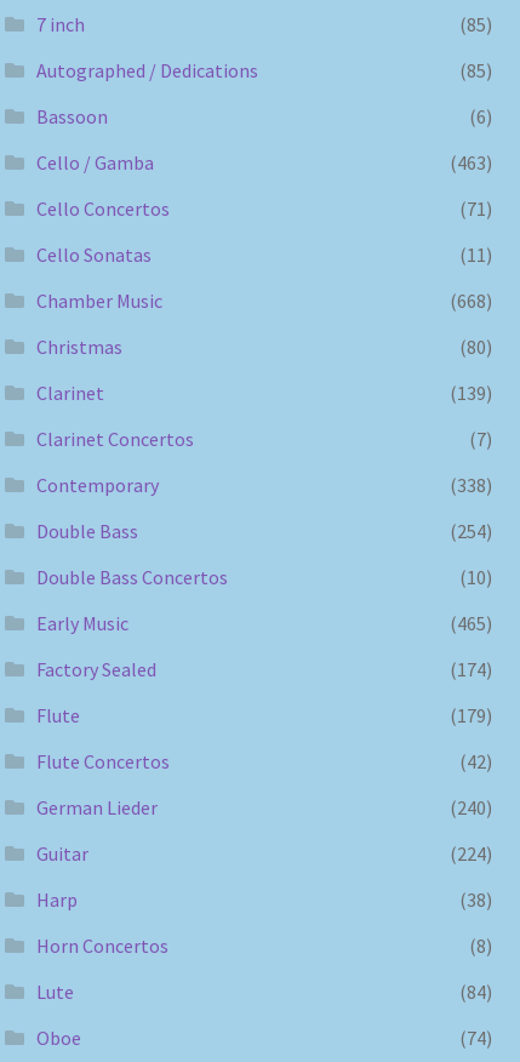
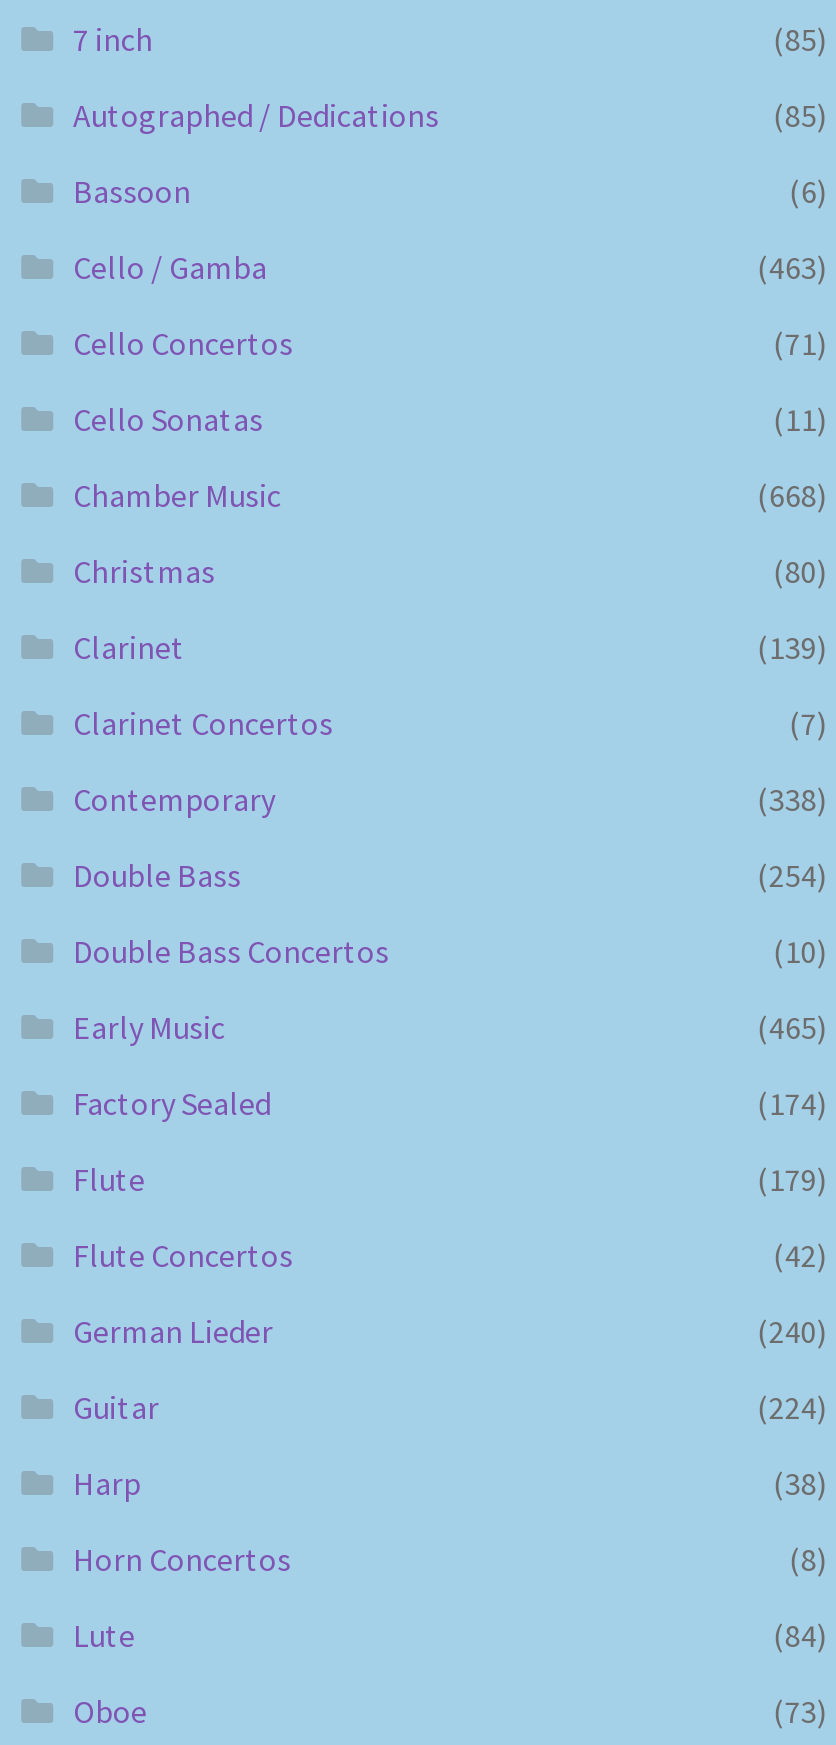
[460,1026,493,1050] (74) -> [773,1691,827,1731] (73)

